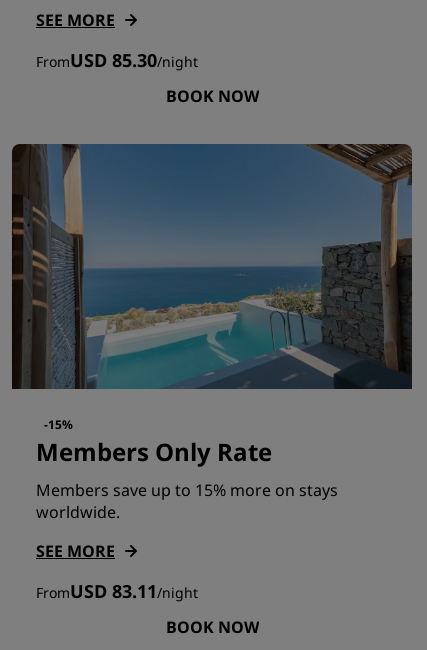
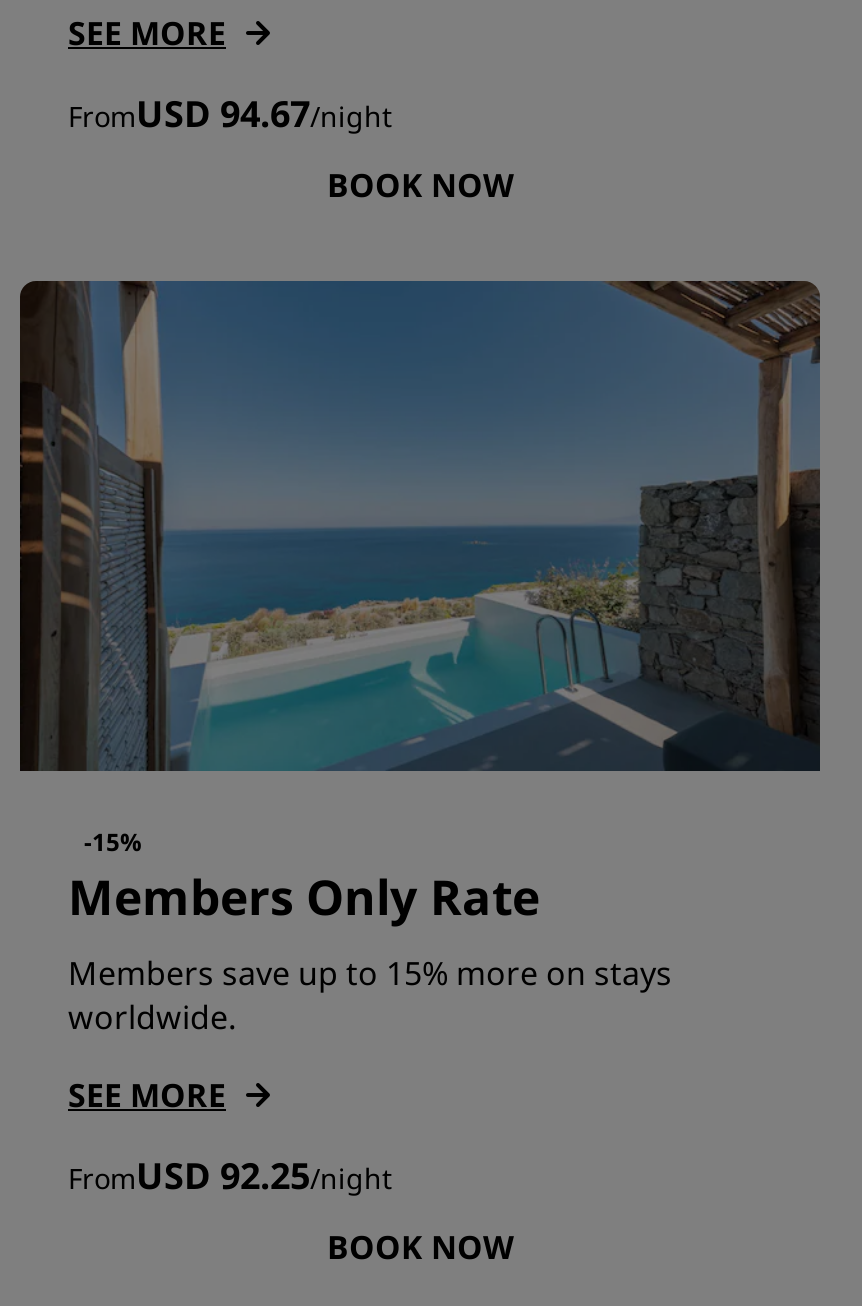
[36,48,198,72] FromUSD 85.30/night -> [68,89,392,137] FromUSD 94.67/night
[36,579,198,603] FromUSD 83.11/night -> [68,1151,392,1199] FromUSD 92.25/night

